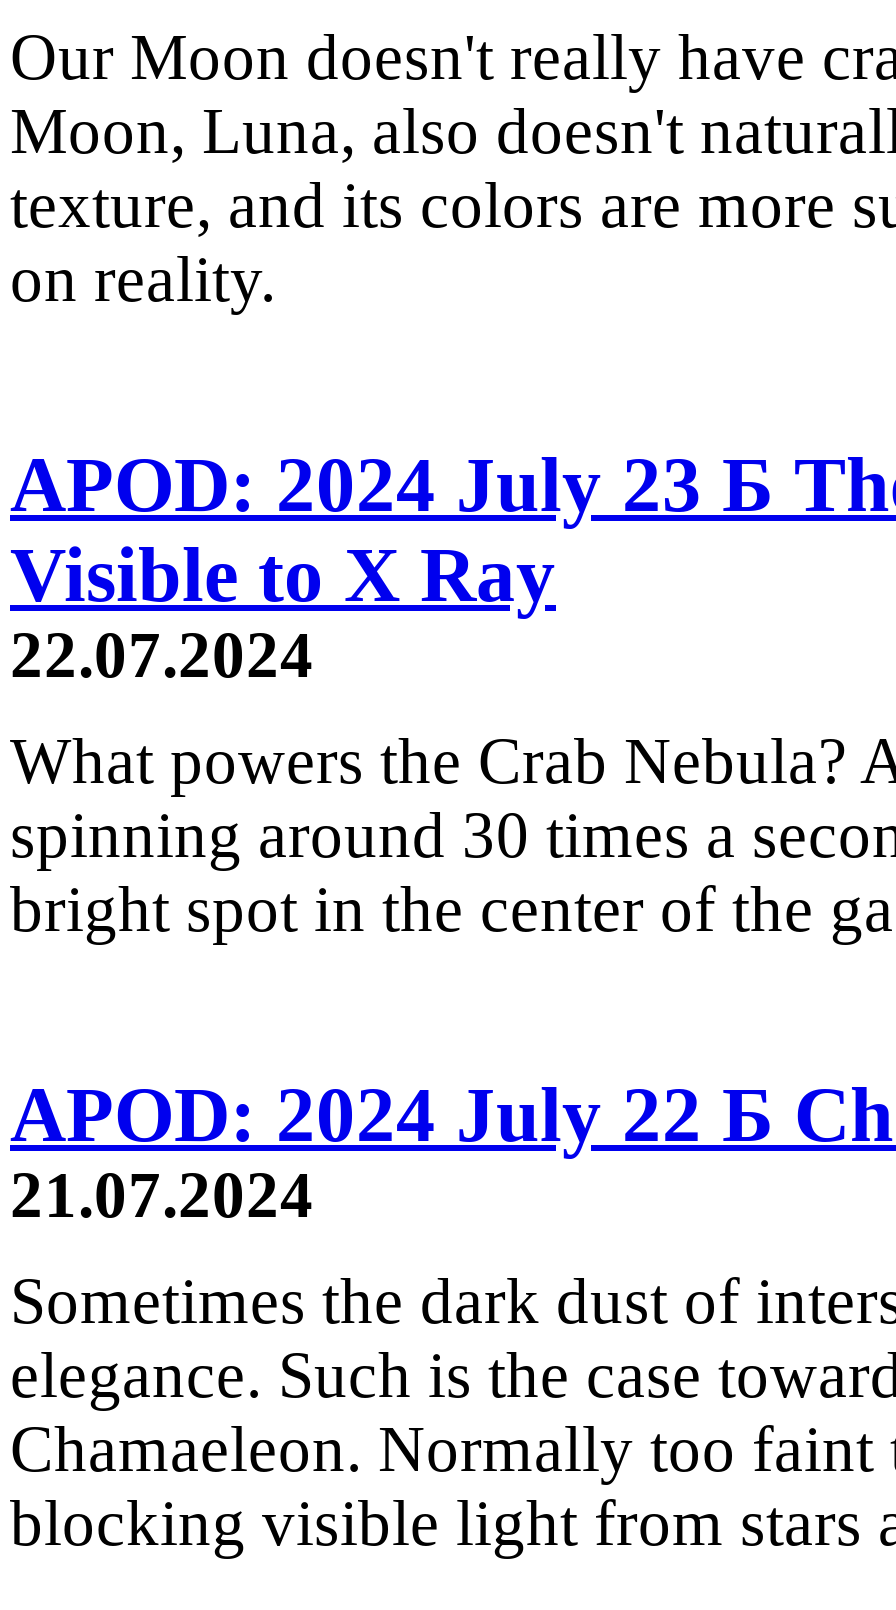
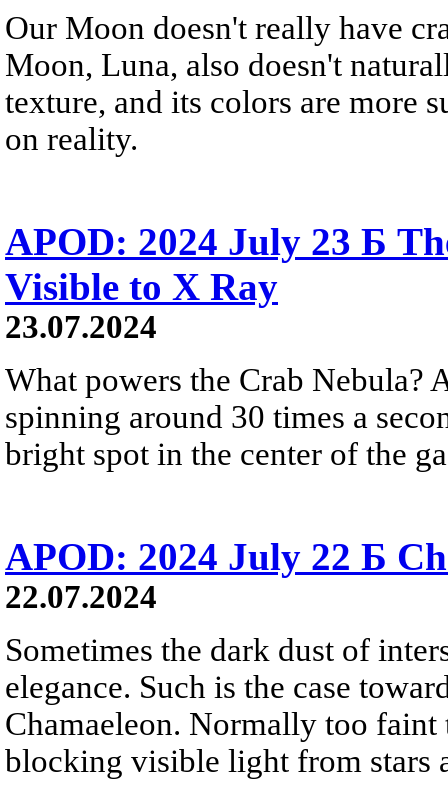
[10,619,314,691] 22.07.2024 -> [5,309,157,345] 23.07.2024
[10,1159,314,1231] 21.07.2024 -> [5,579,157,615] 22.07.2024

